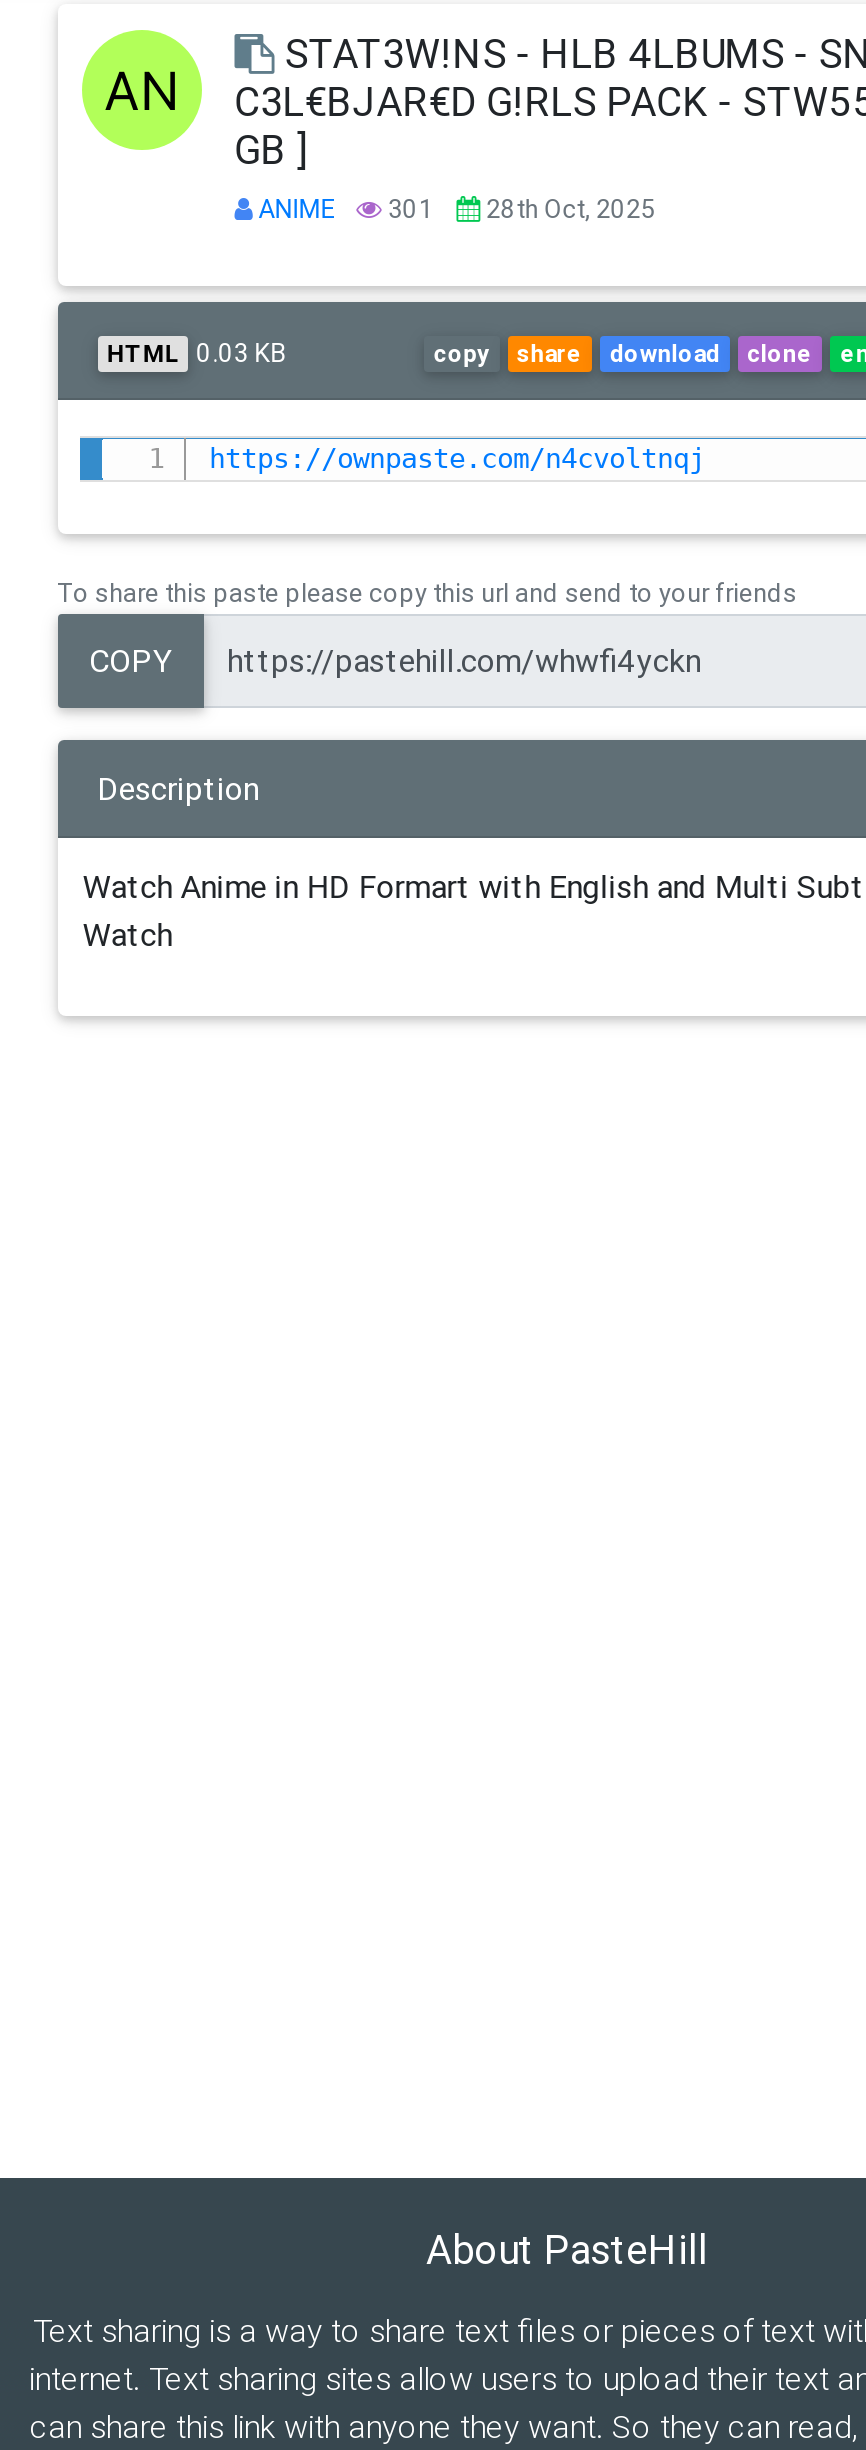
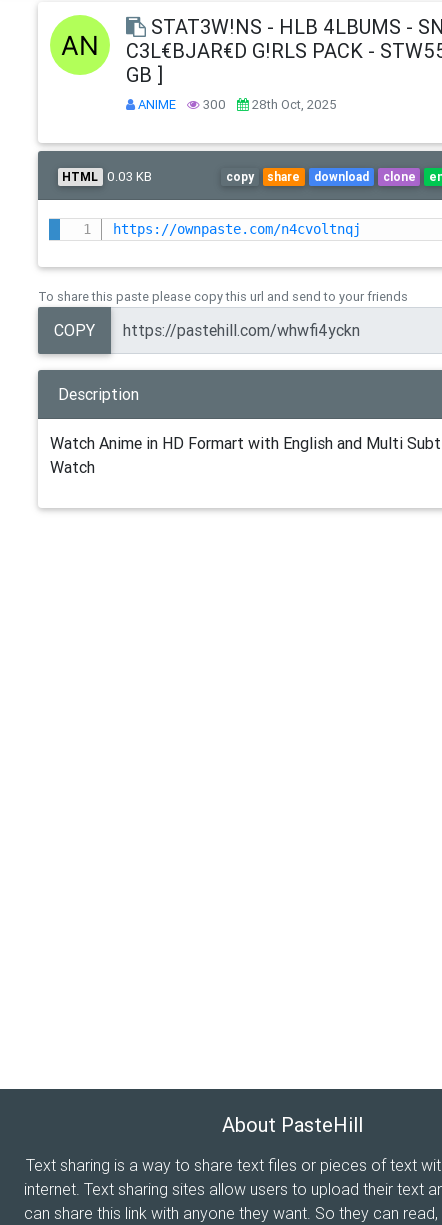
[259,192,657,226] ANIME 301 28th Oct, 2025 -> [138,96,337,113] ANIME 300 28th Oct, 2025

